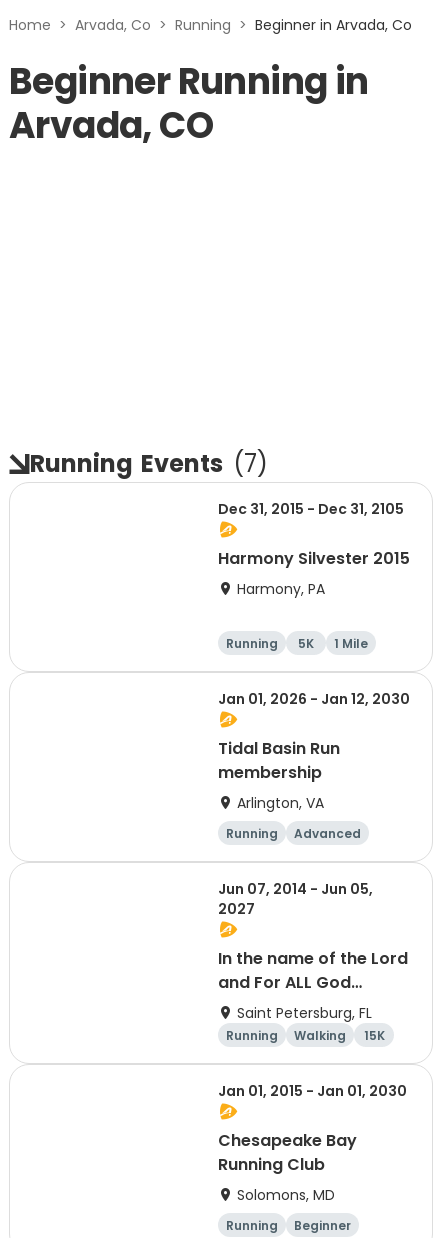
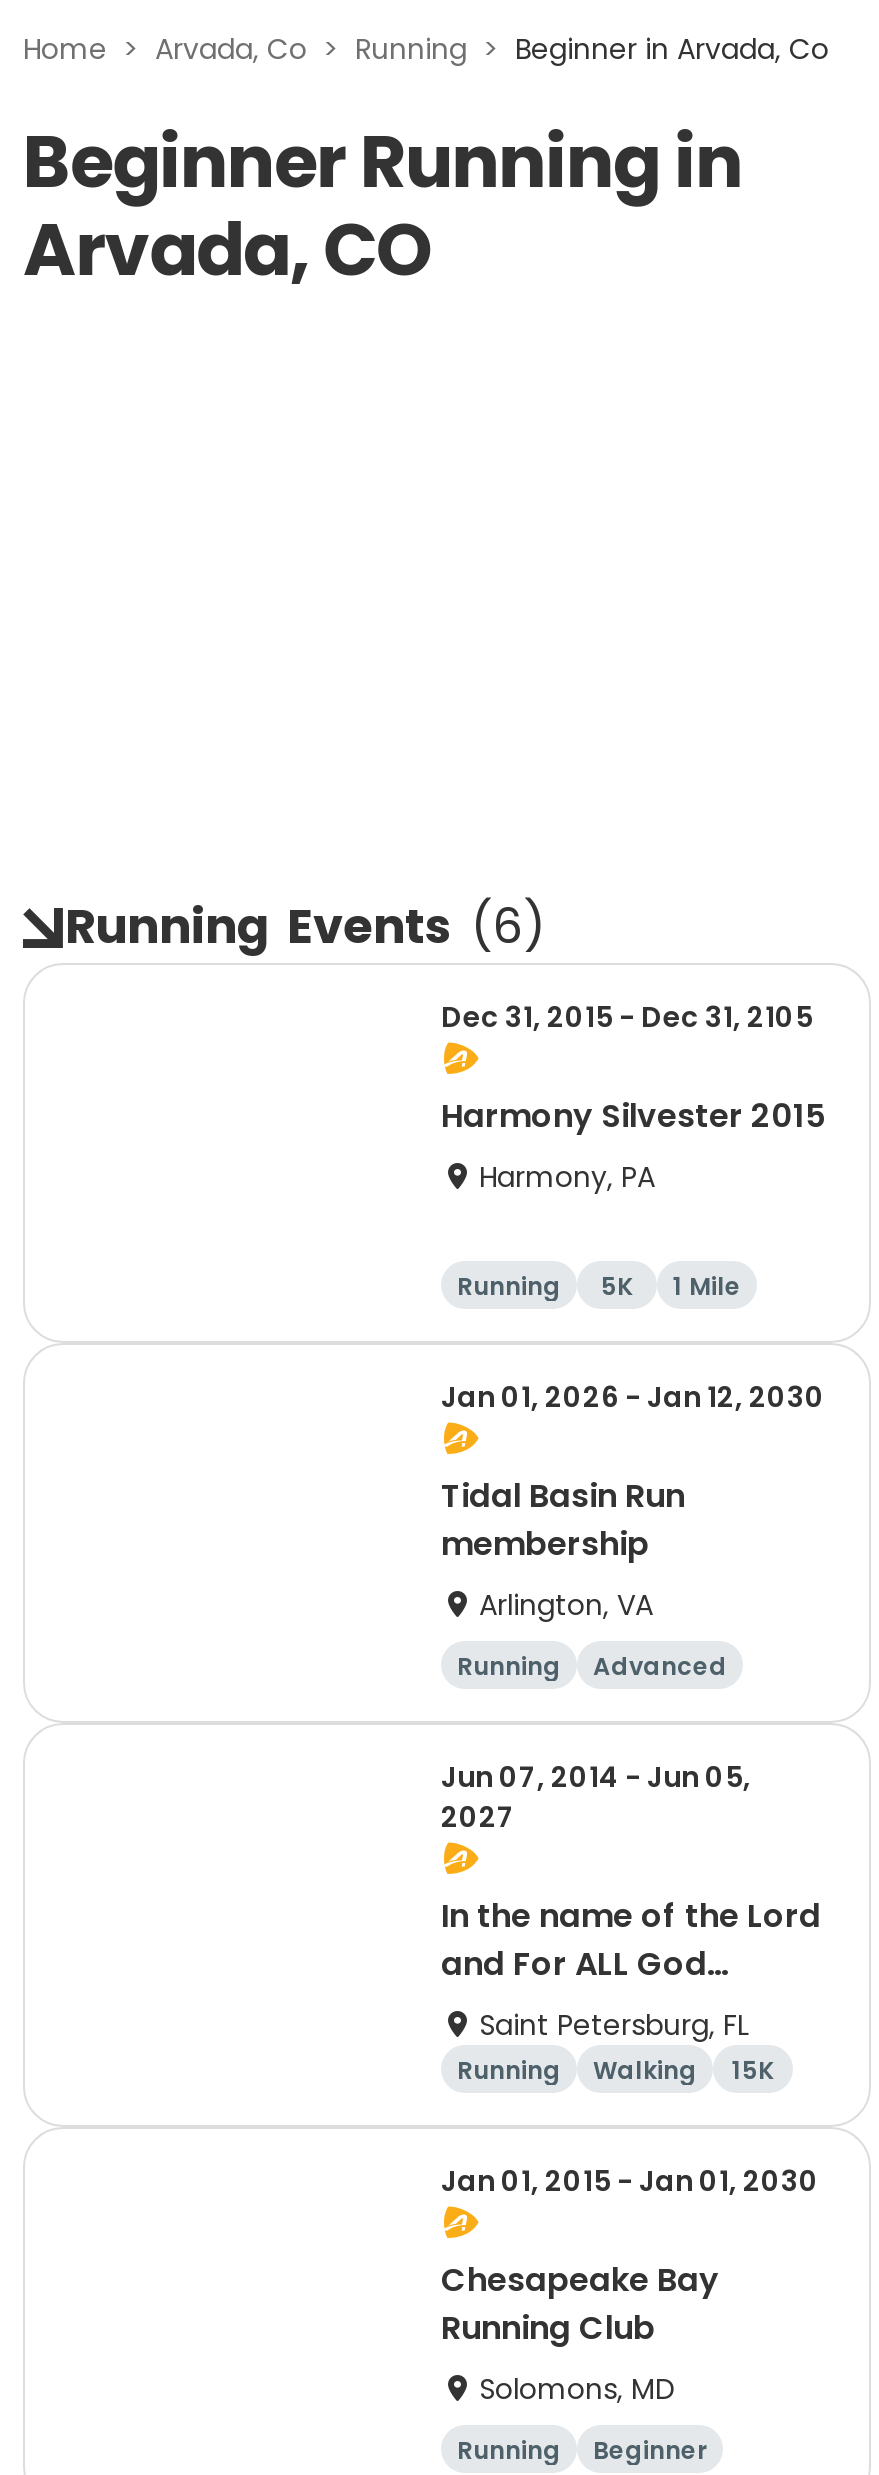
[30,447,268,480] Running Events (7) -> [65,893,545,959] Running Events (6)

